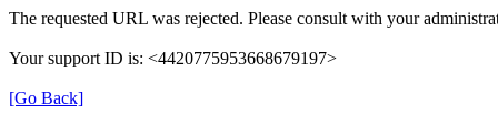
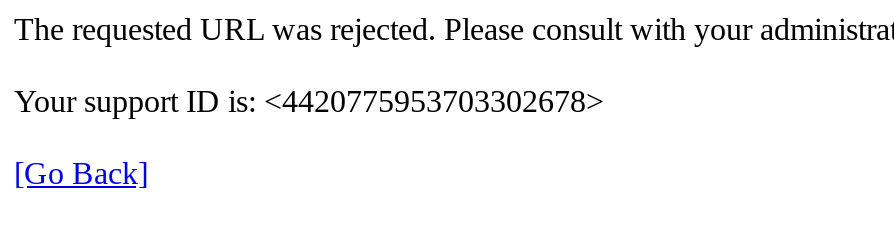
[9,49,337,67] Your support ID is: <4420775953668679197> -> [14,84,604,118] Your support ID is: <4420775953703302678>

